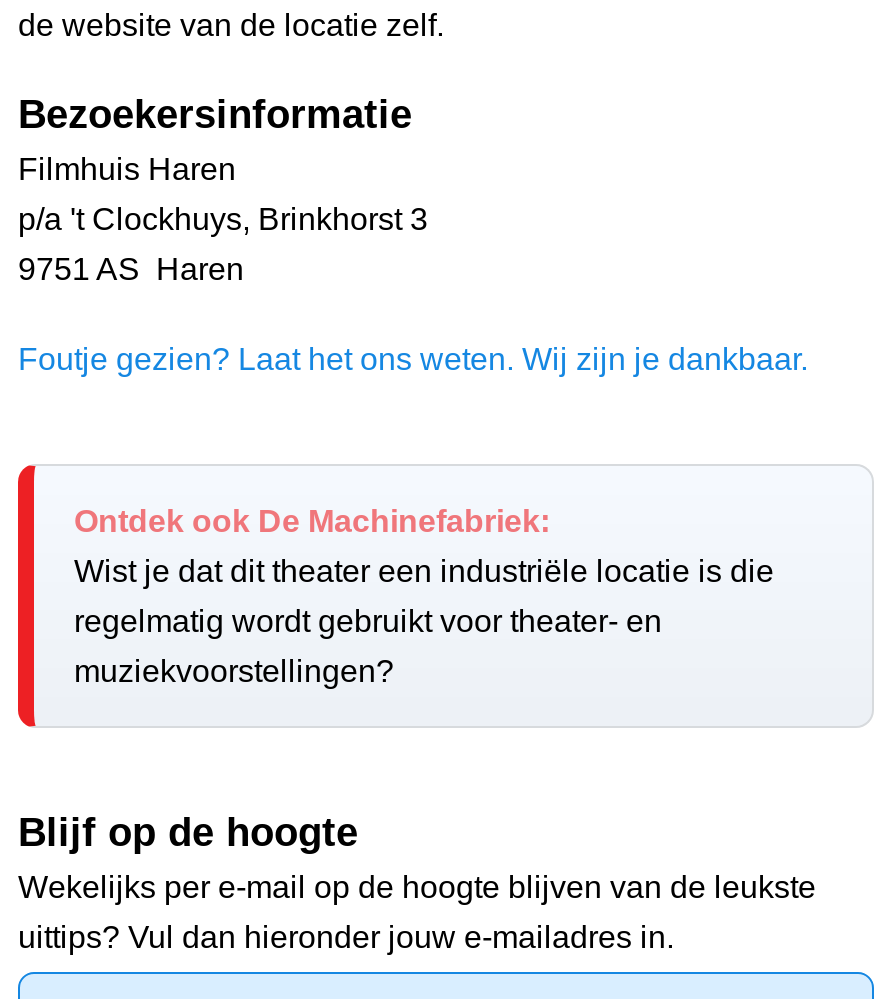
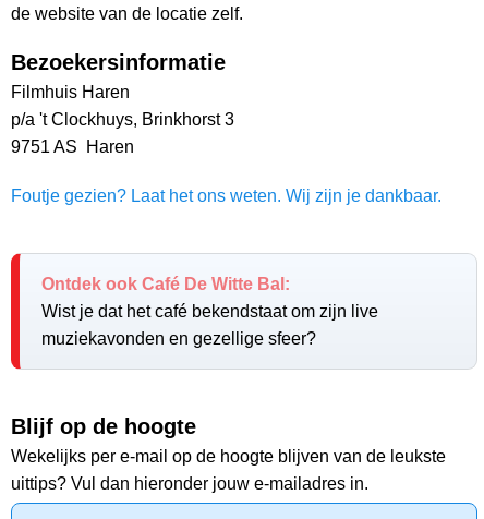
[74,504,774,688] Ontdek ook De Machinefabriek: | Wist je dat dit theater een industriële locatie is die | regelmatig wordt gebruikt voor theater- en | muziekvoorstellingen? -> [41,275,378,348] Ontdek ook Café De Witte Bal: | Wist je dat het café bekendstaat om zijn live | muziekavonden en gezellige sfeer?

